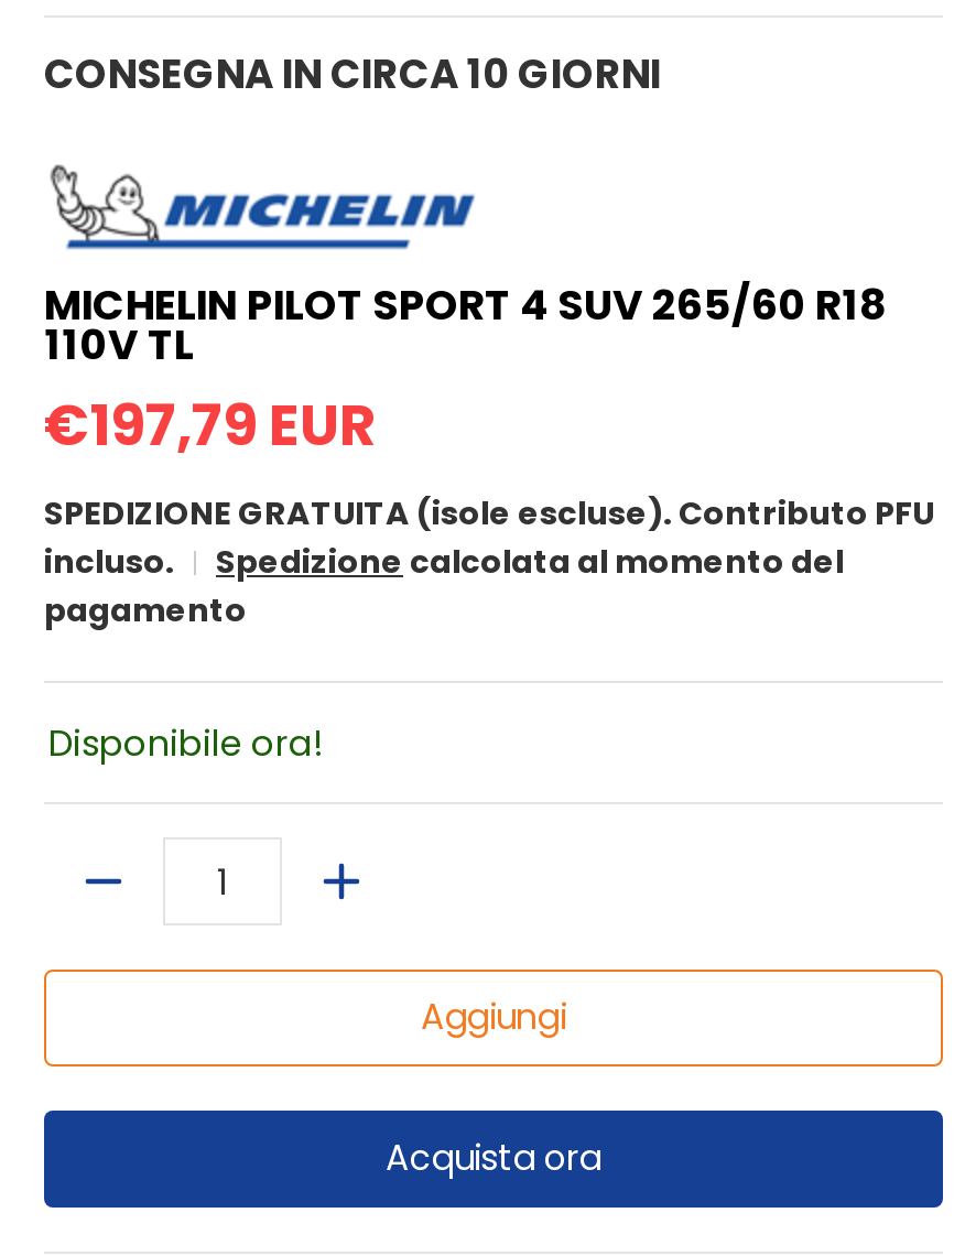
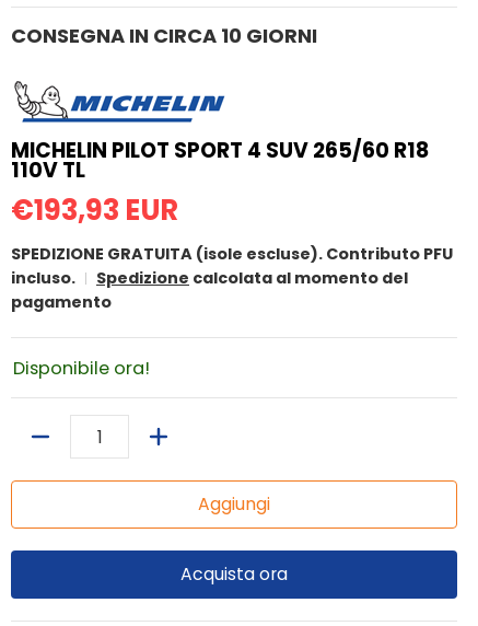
[44,385,377,464] €197,79 EUR -> [11,190,178,229] €193,93 EUR

